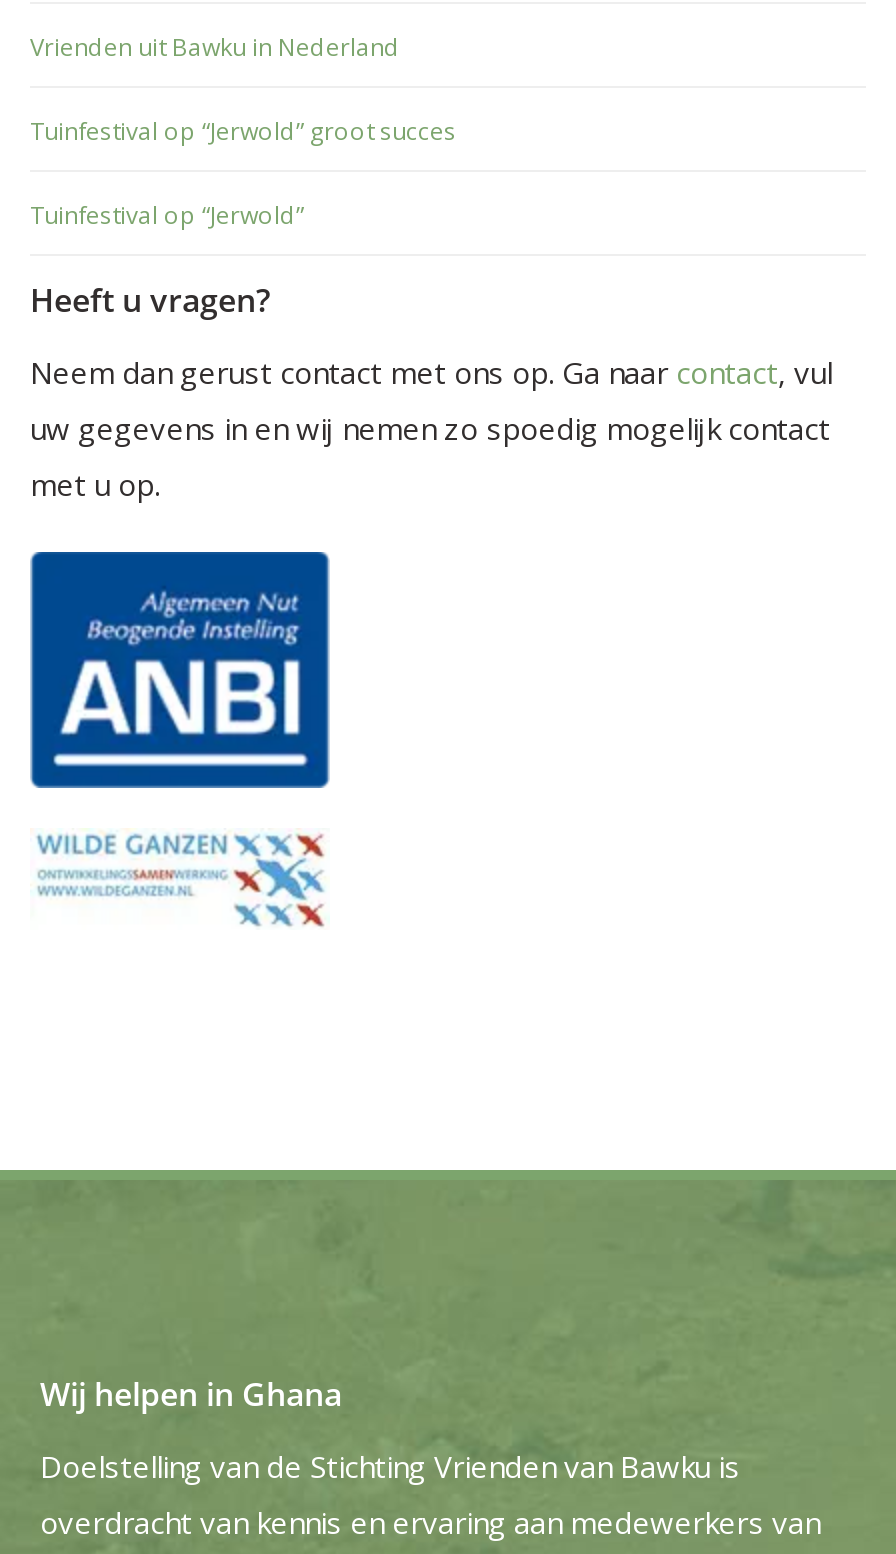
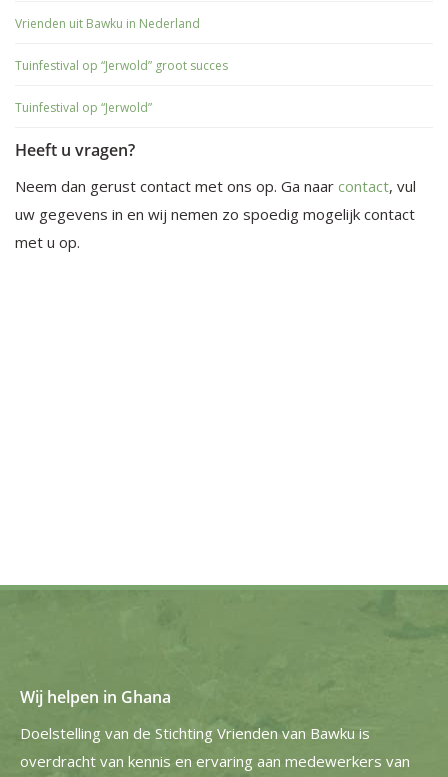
[28,550,330,790] [image] -> none
[36,832,324,928] [image] -> none

